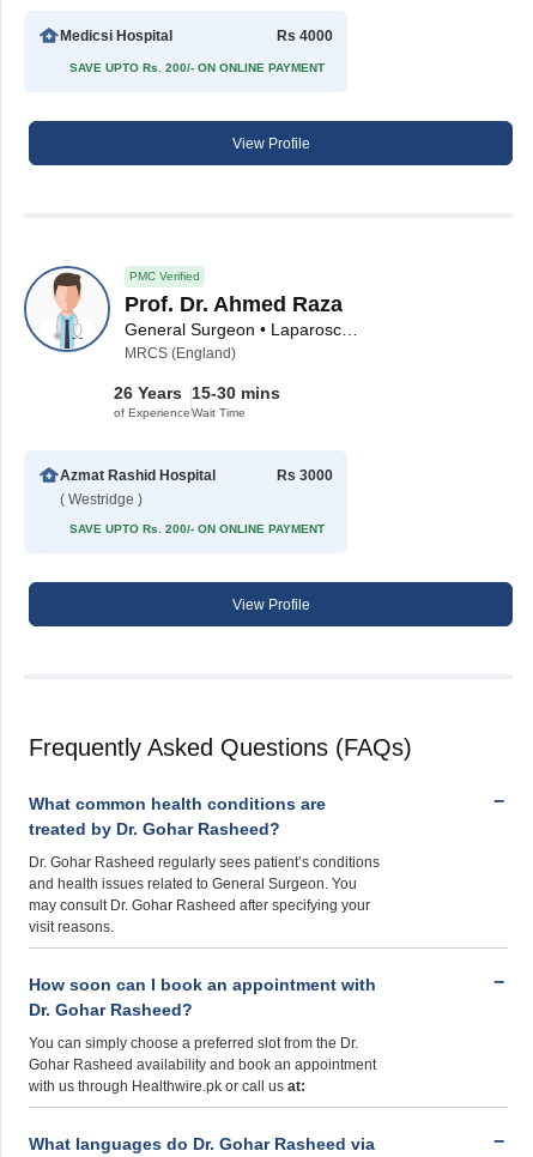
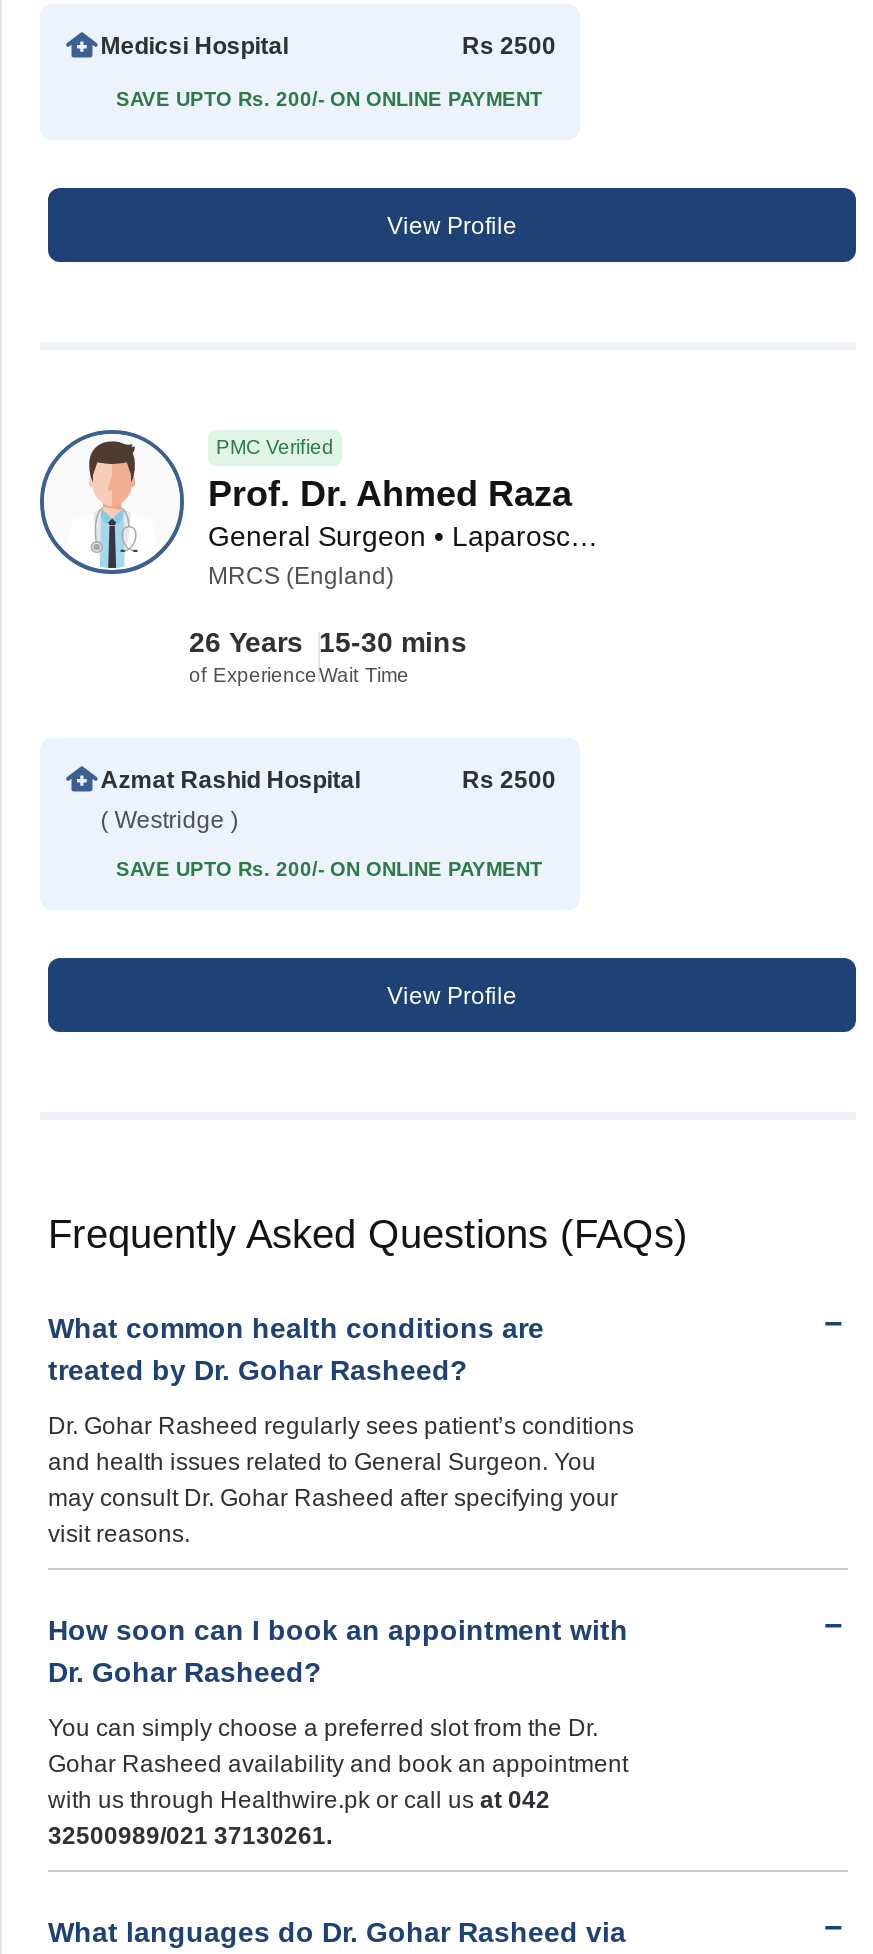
[277,27,333,44] Rs 4000 -> [462,31,556,59] Rs 2500
[277,467,333,483] Rs 3000 -> [462,765,556,793] Rs 2500
[29,1077,305,1094] with us through Healthwire.pk or call us at: -> [48,1785,550,1849] with us through Healthwire.pk or call us at 042 | 32500989/021 37130261.

